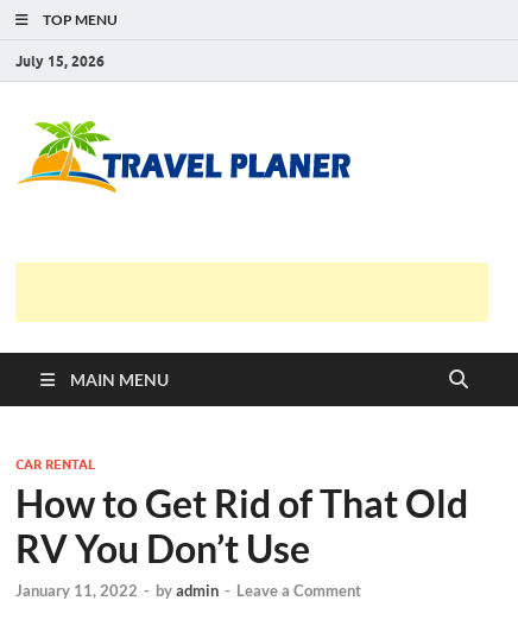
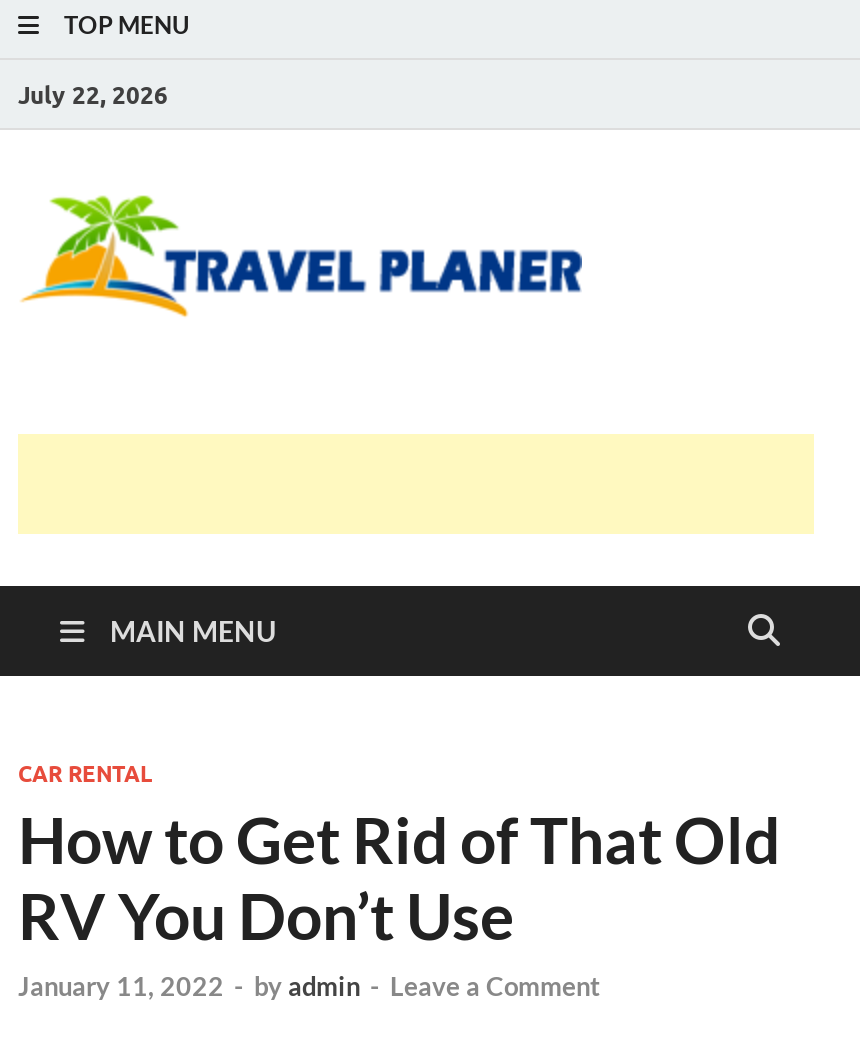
[15,52,105,69] July 15, 2026 -> [18,79,168,109] July 22, 2026

